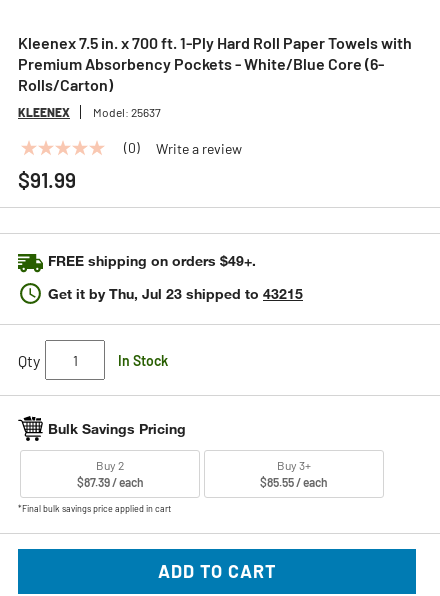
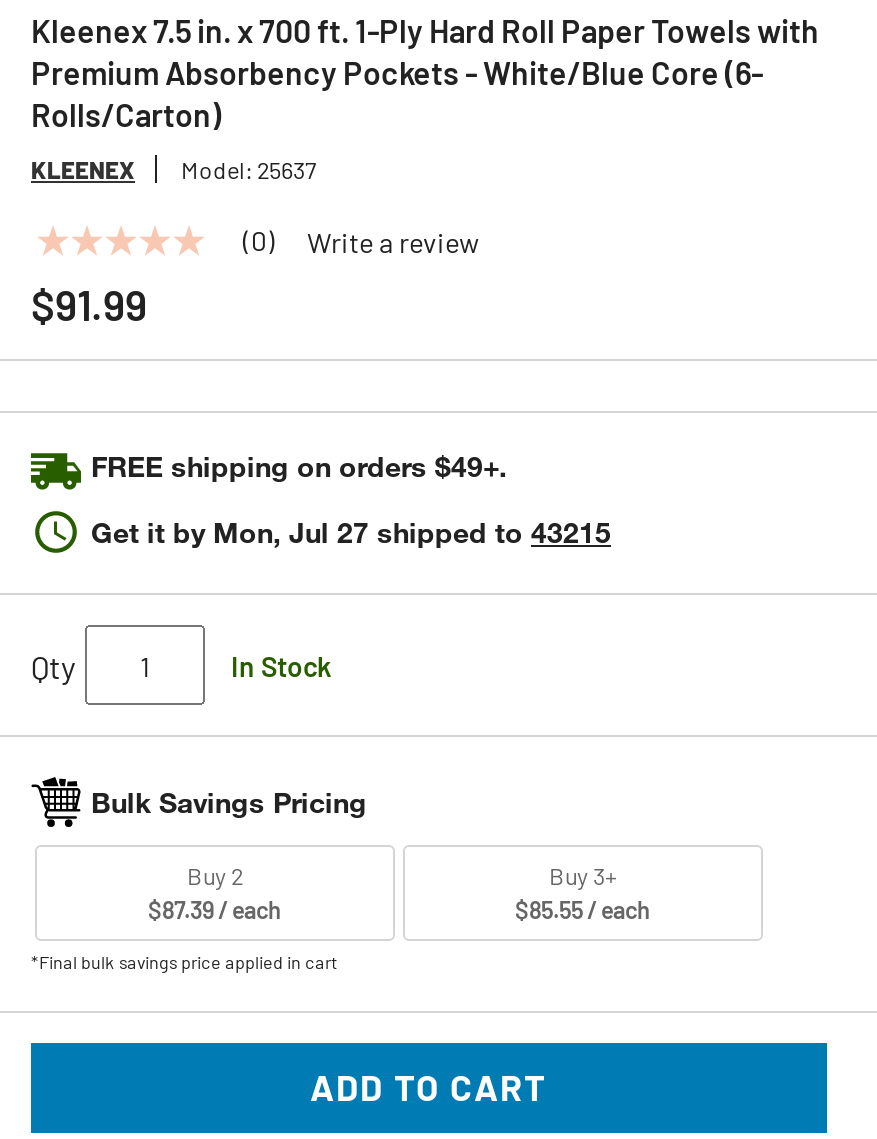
[48,285,303,302] Get it by Thu, Jul 23 shipped to 43215 -> [91,515,611,549] Get it by Mon, Jul 27 shipped to 43215

